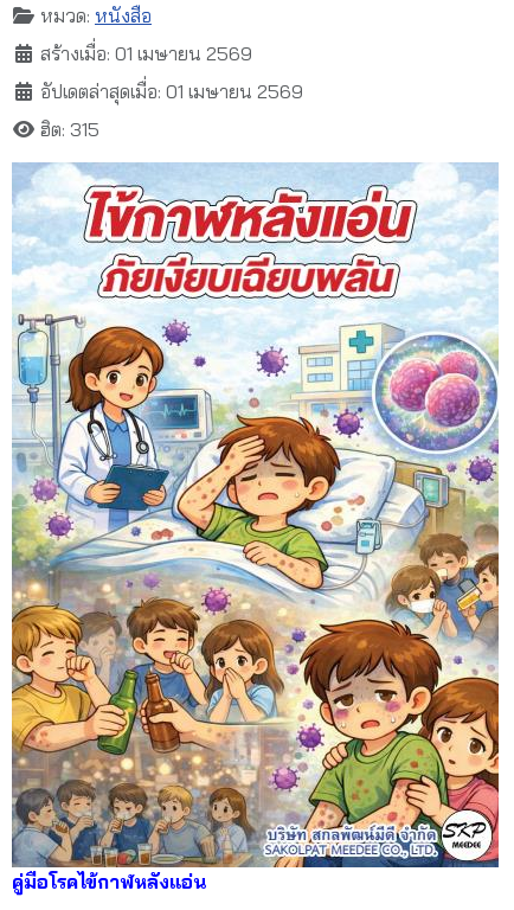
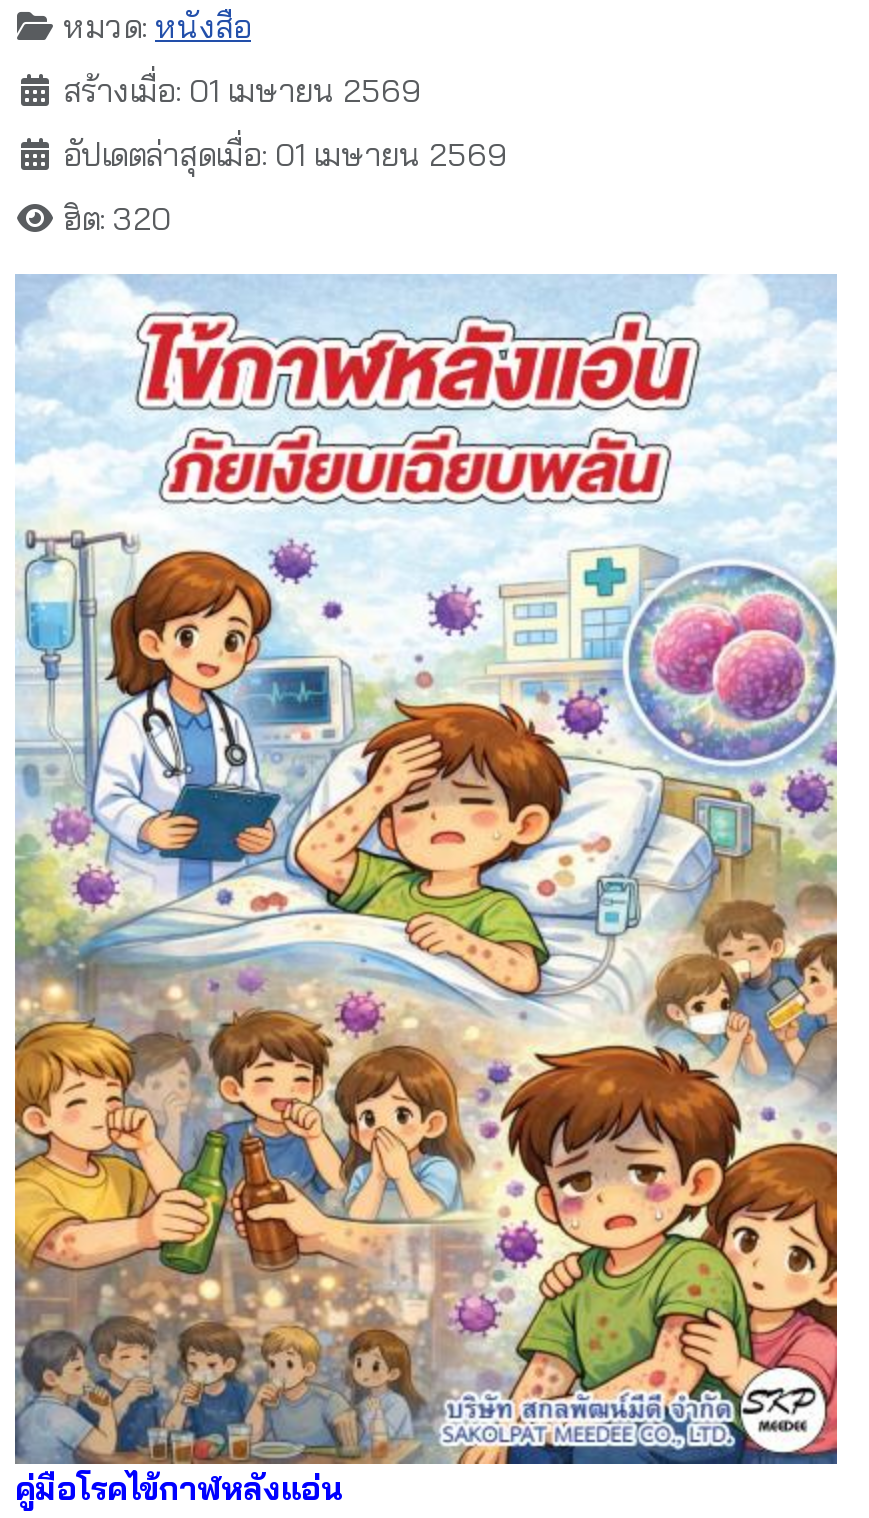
[40,117,99,141] ฮิต: 315 -> [63,197,171,237] ฮิต: 320

